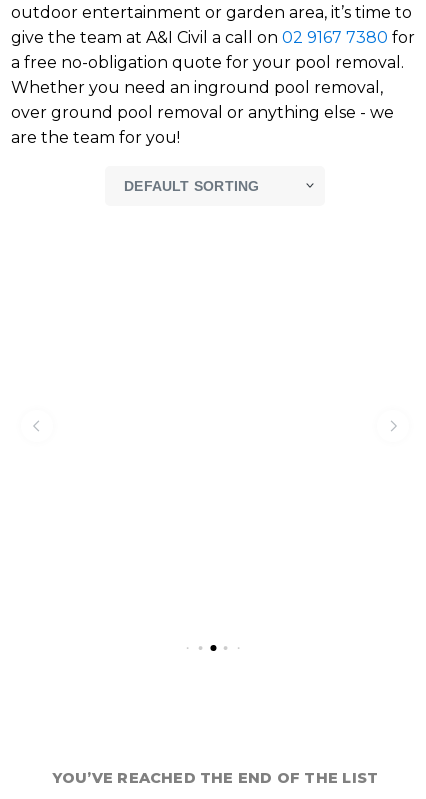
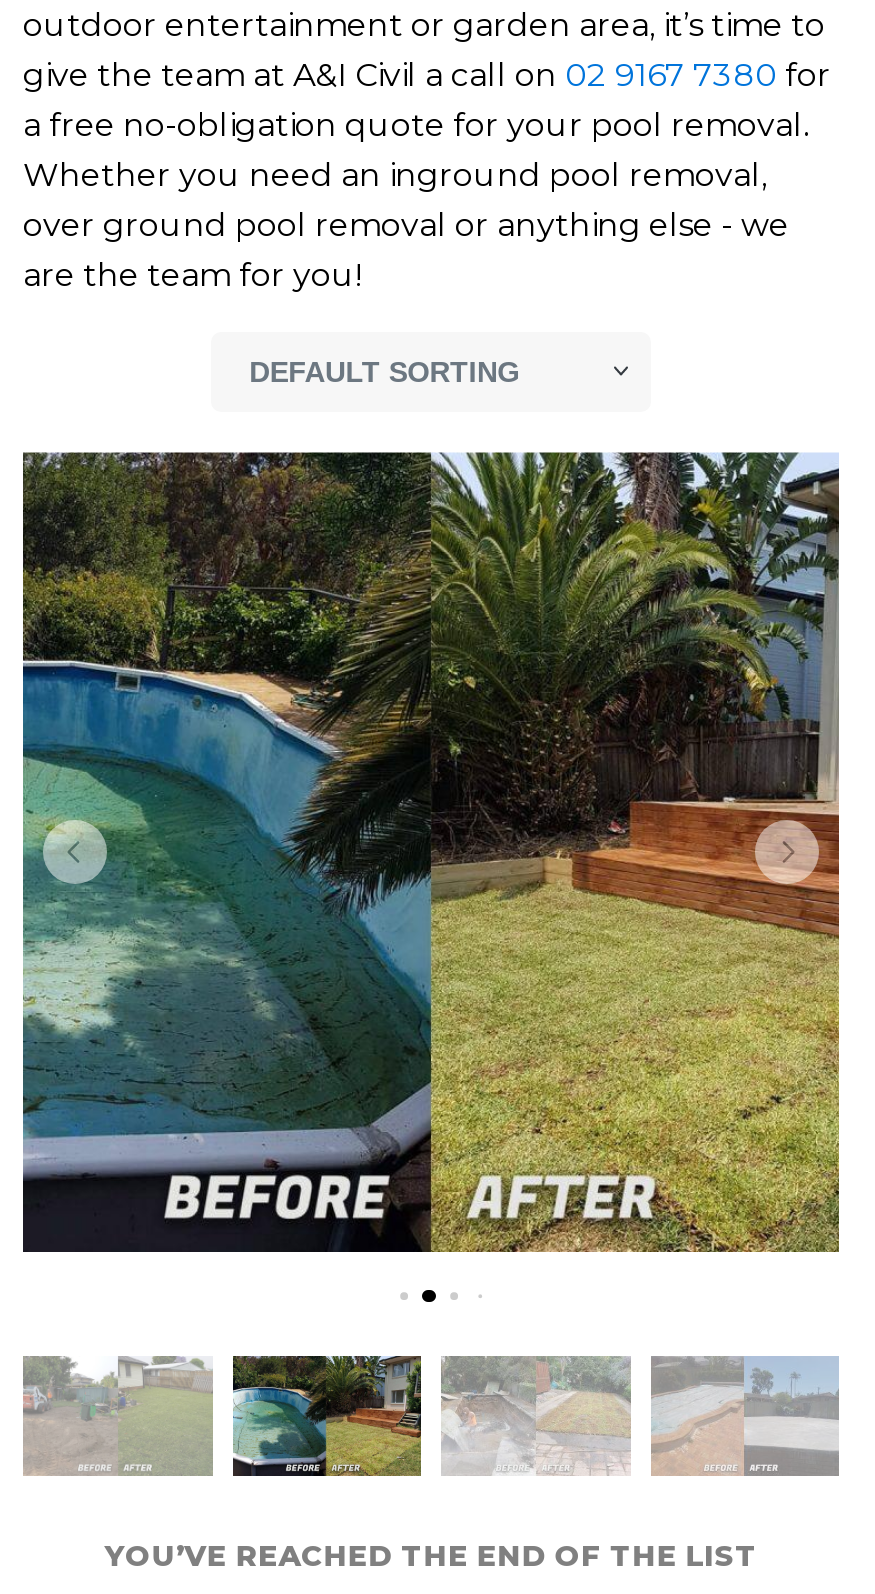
none -> [21,450,841,1254] [image]
none -> [21,1354,215,1478] [image]
none -> [231,1354,423,1478] [image]
none -> [439,1354,633,1476] [image]
none -> [649,1354,841,1478] [image]

